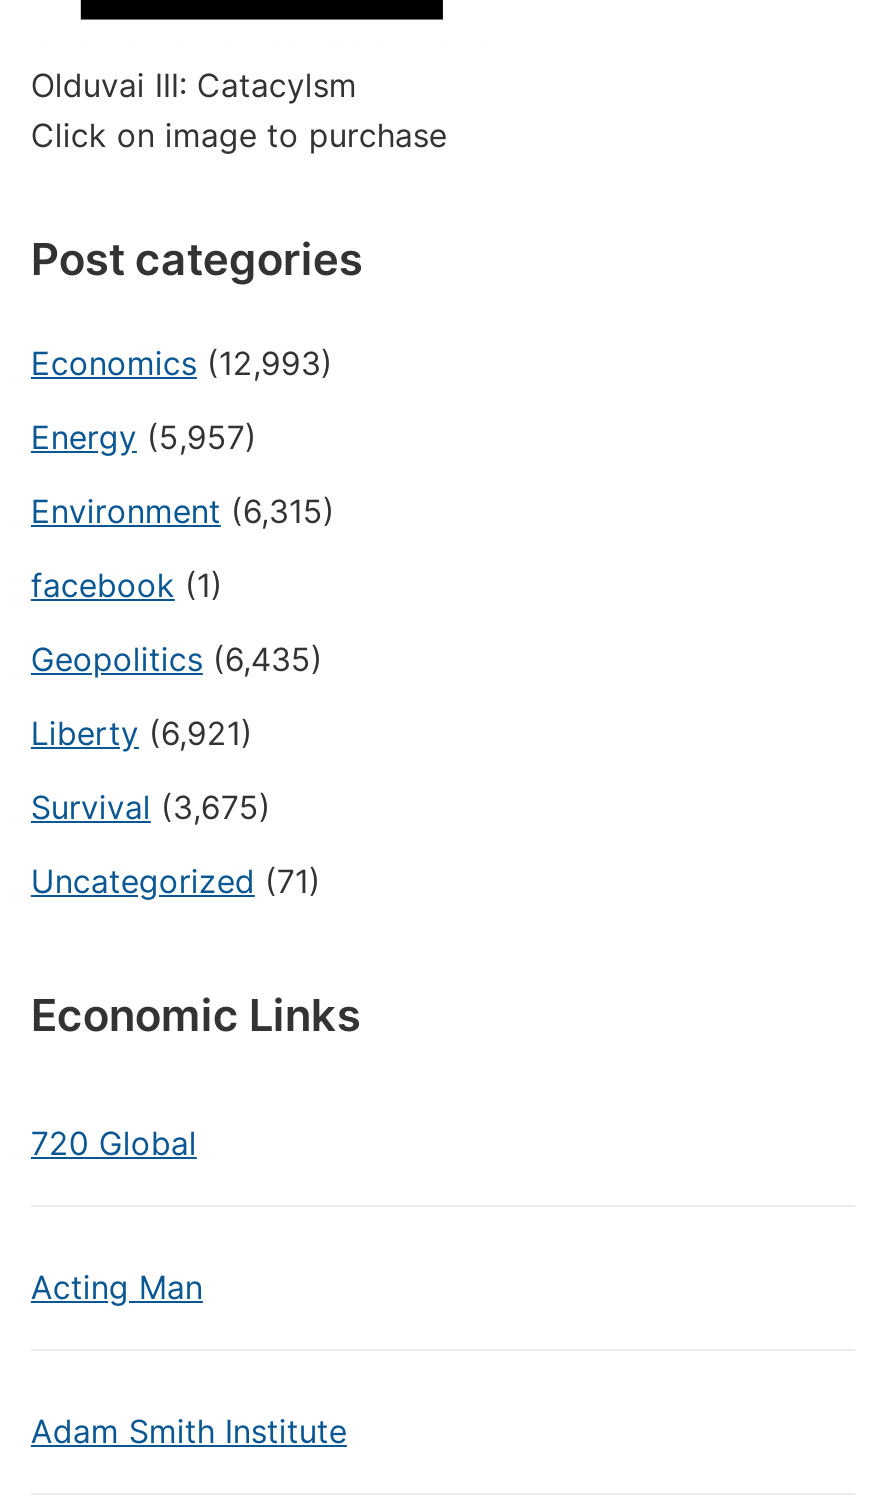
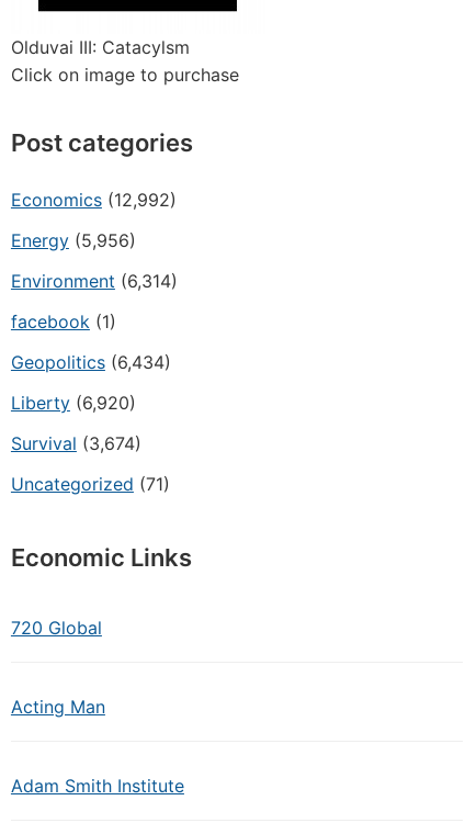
[31,344,333,384] Economics (12,993) -> [11,189,176,211] Economics (12,992)
[31,418,257,458] Energy (5,957) -> [11,229,136,251] Energy (5,956)
[31,492,335,532] Environment (6,315) -> [11,270,178,292] Environment (6,314)
[31,640,323,680] Geopolitics (6,435) -> [11,351,171,373] Geopolitics (6,434)
[31,714,253,754] Liberty (6,921) -> [11,392,136,414] Liberty (6,920)
[31,788,271,828] Survival (3,675) -> [11,432,141,454] Survival (3,674)

